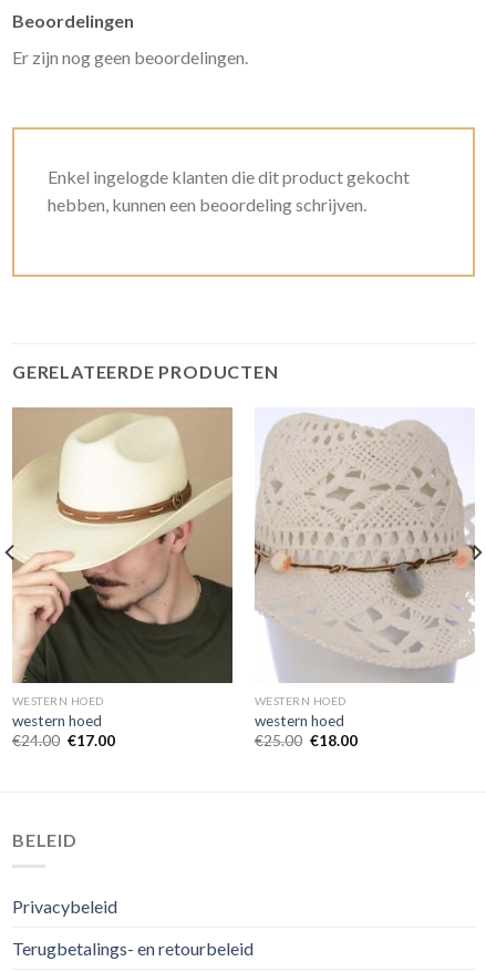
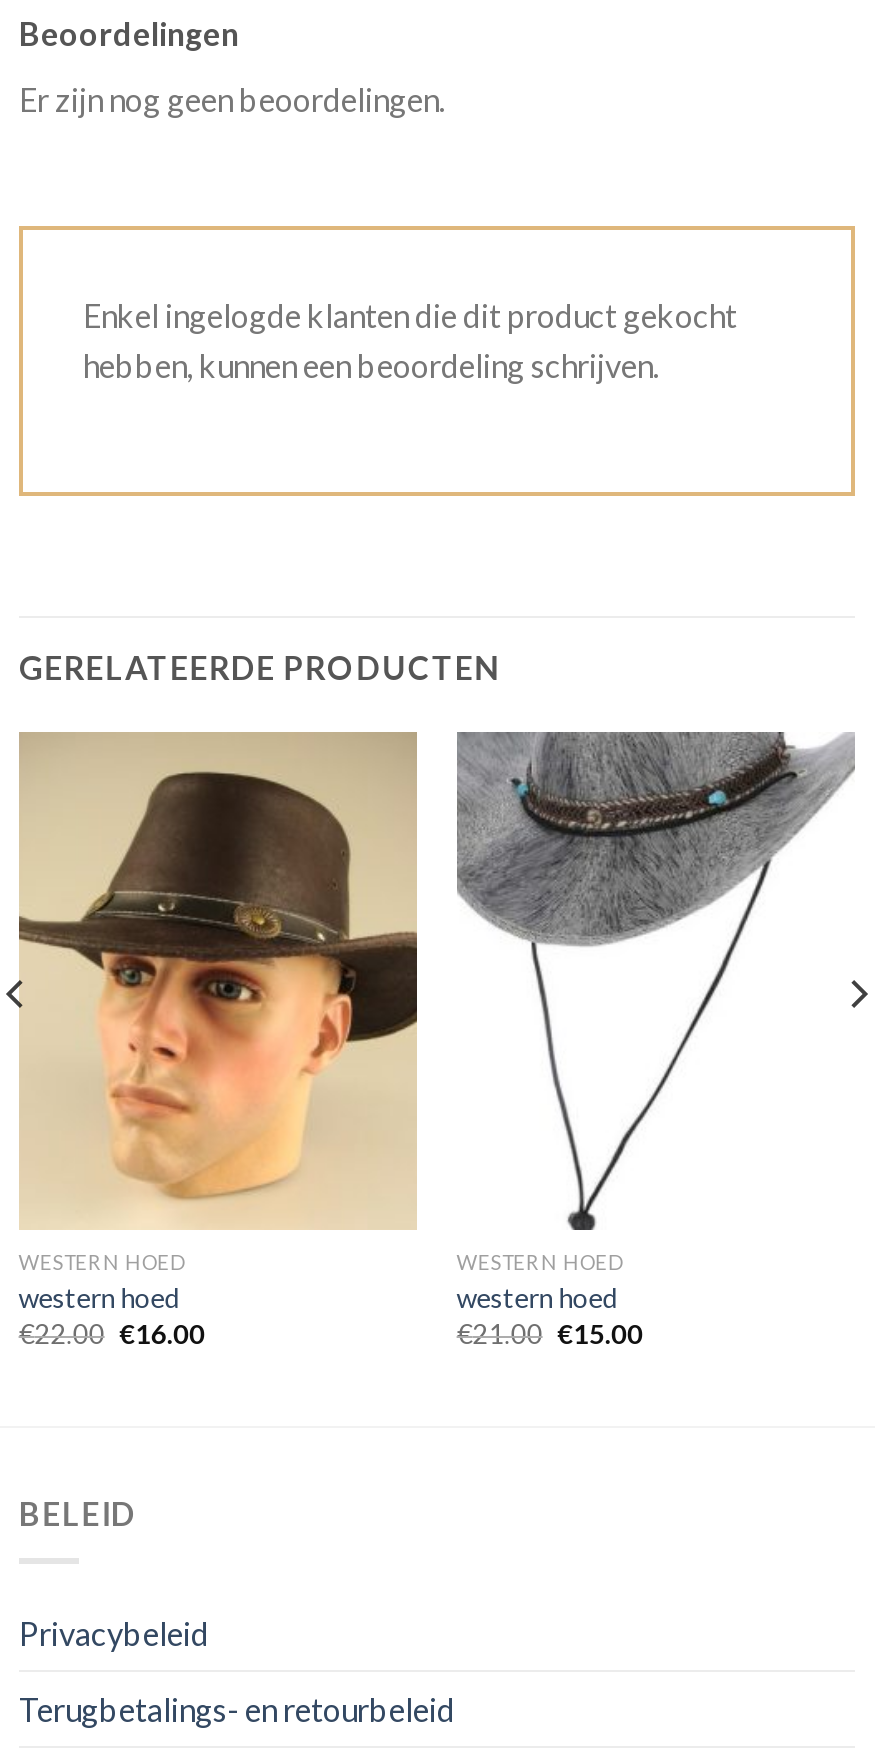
[254,407,476,684] [image] -> [455,730,857,1230] [image]
[12,416,234,684] [image] -> [17,750,419,1230] [image]
[12,732,115,750] €24.00 €17.00 -> [19,1318,205,1350] €22.00 €16.00
[254,732,357,750] €25.00 €18.00 -> [457,1318,643,1350] €21.00 €15.00

